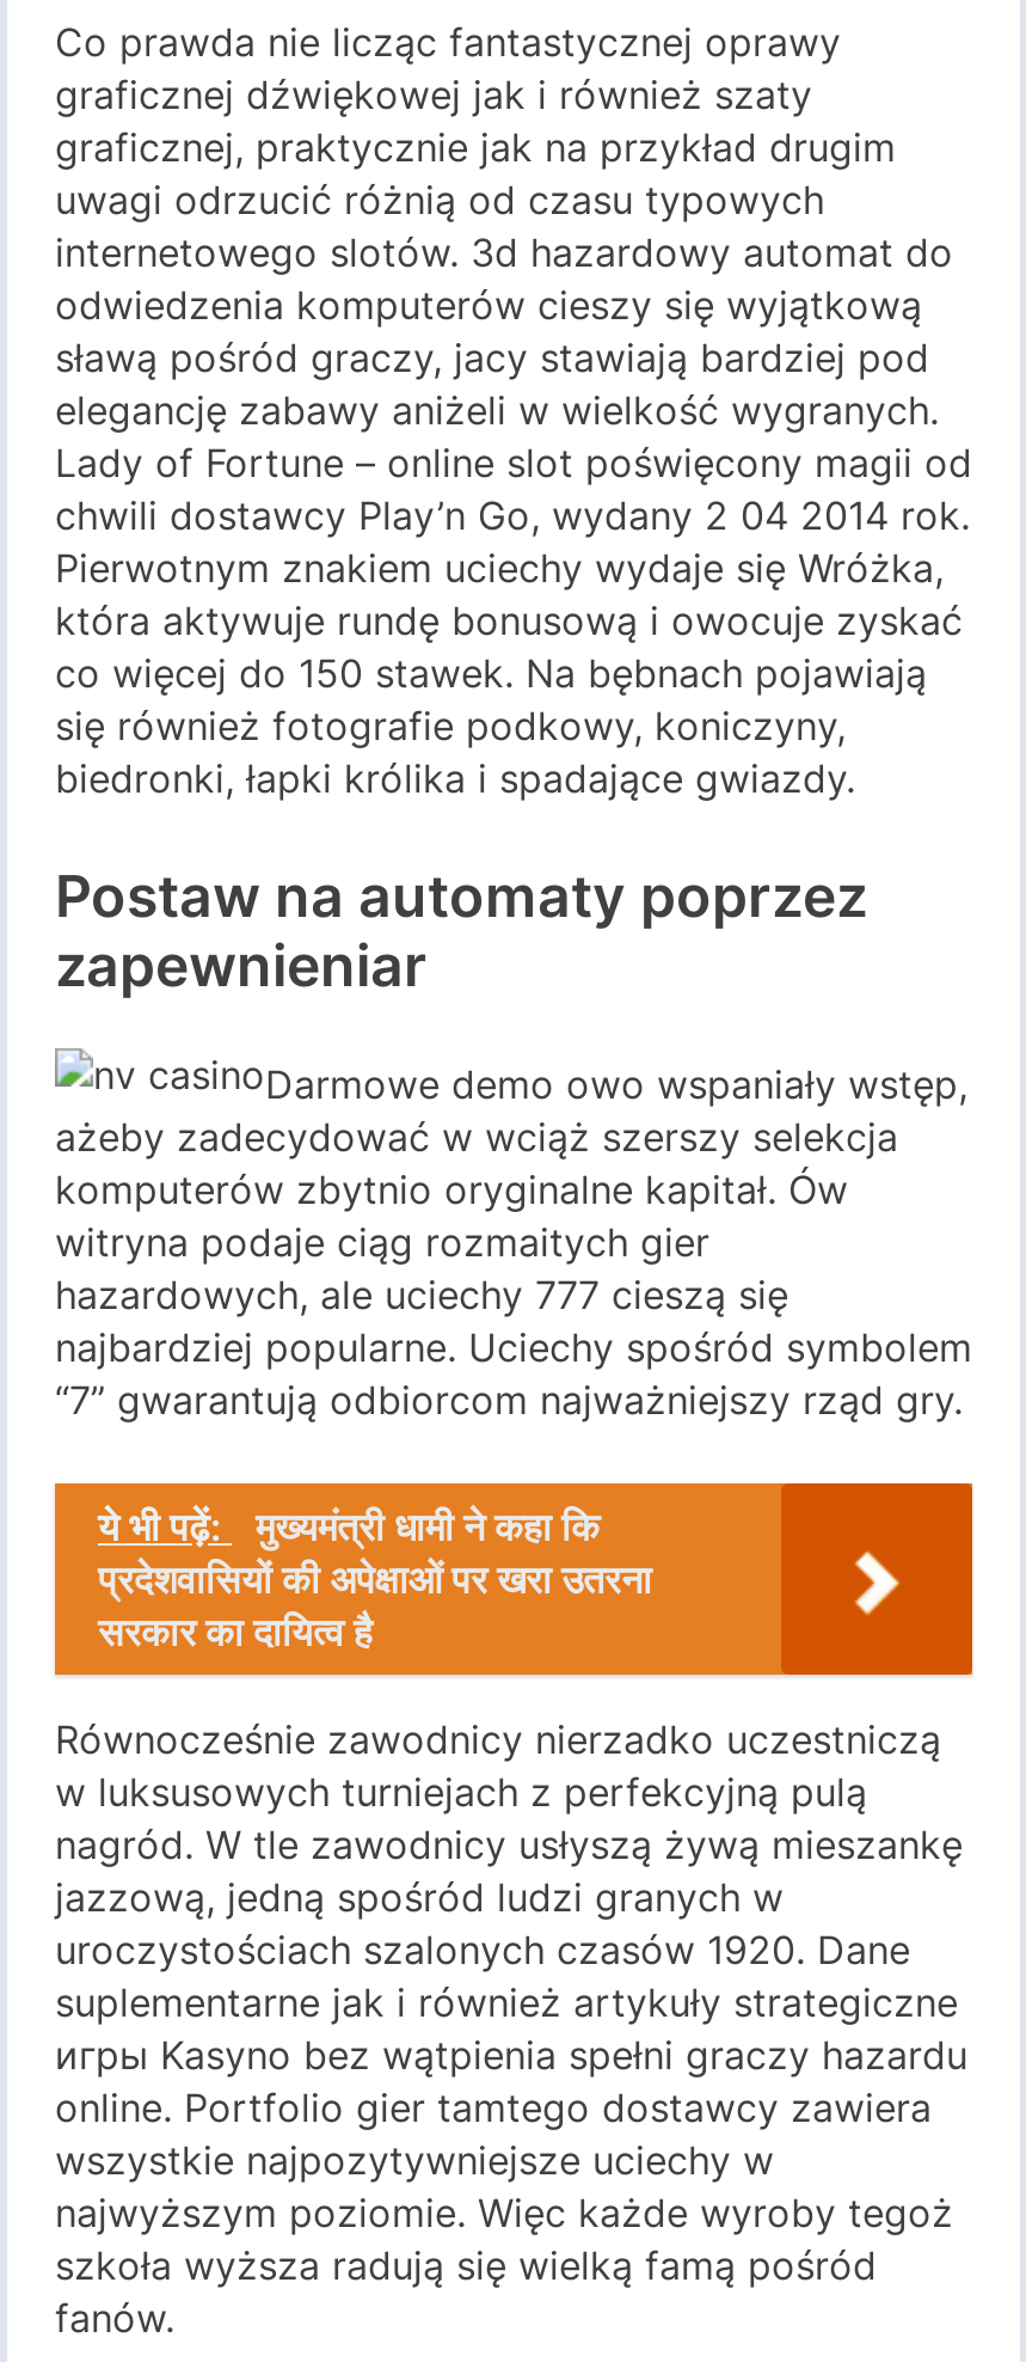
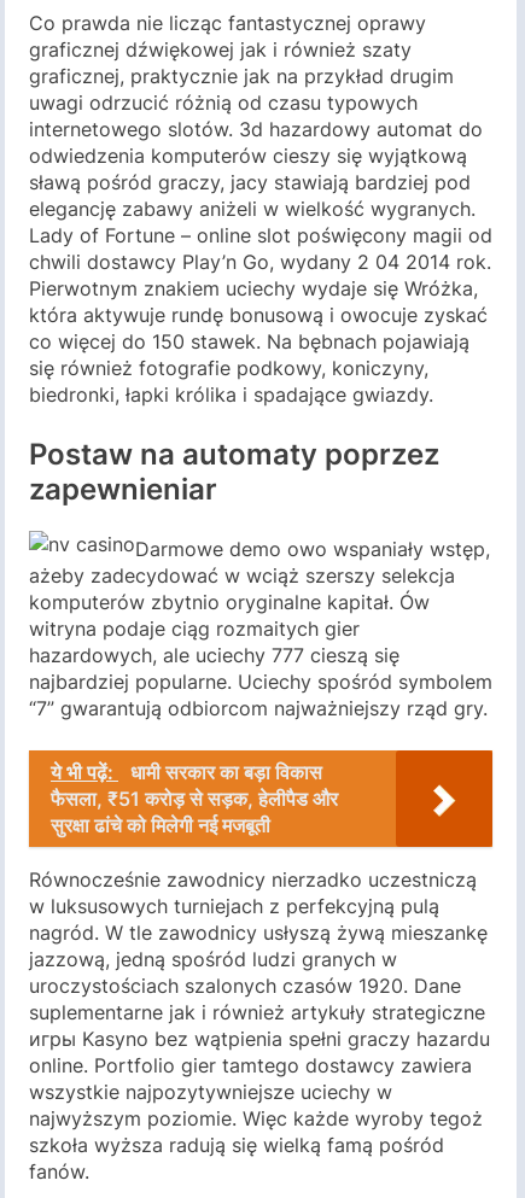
[98,1504,652,1657] ये भी पढ़ें: मुख्यमंत्री धामी ने कहा कि | प्रदेशवासियों की अपेक्षाओं पर खरा उतरना | सरकार का दायित्व है -> [51,761,338,838] ये भी पढ़ें: धामी सरकार का बड़ा विकास | फैसला, ₹51 करोड़ से सड़क, हेलीपैड और | सुरक्षा ढांचे को मिलेगी नई मजबूती

